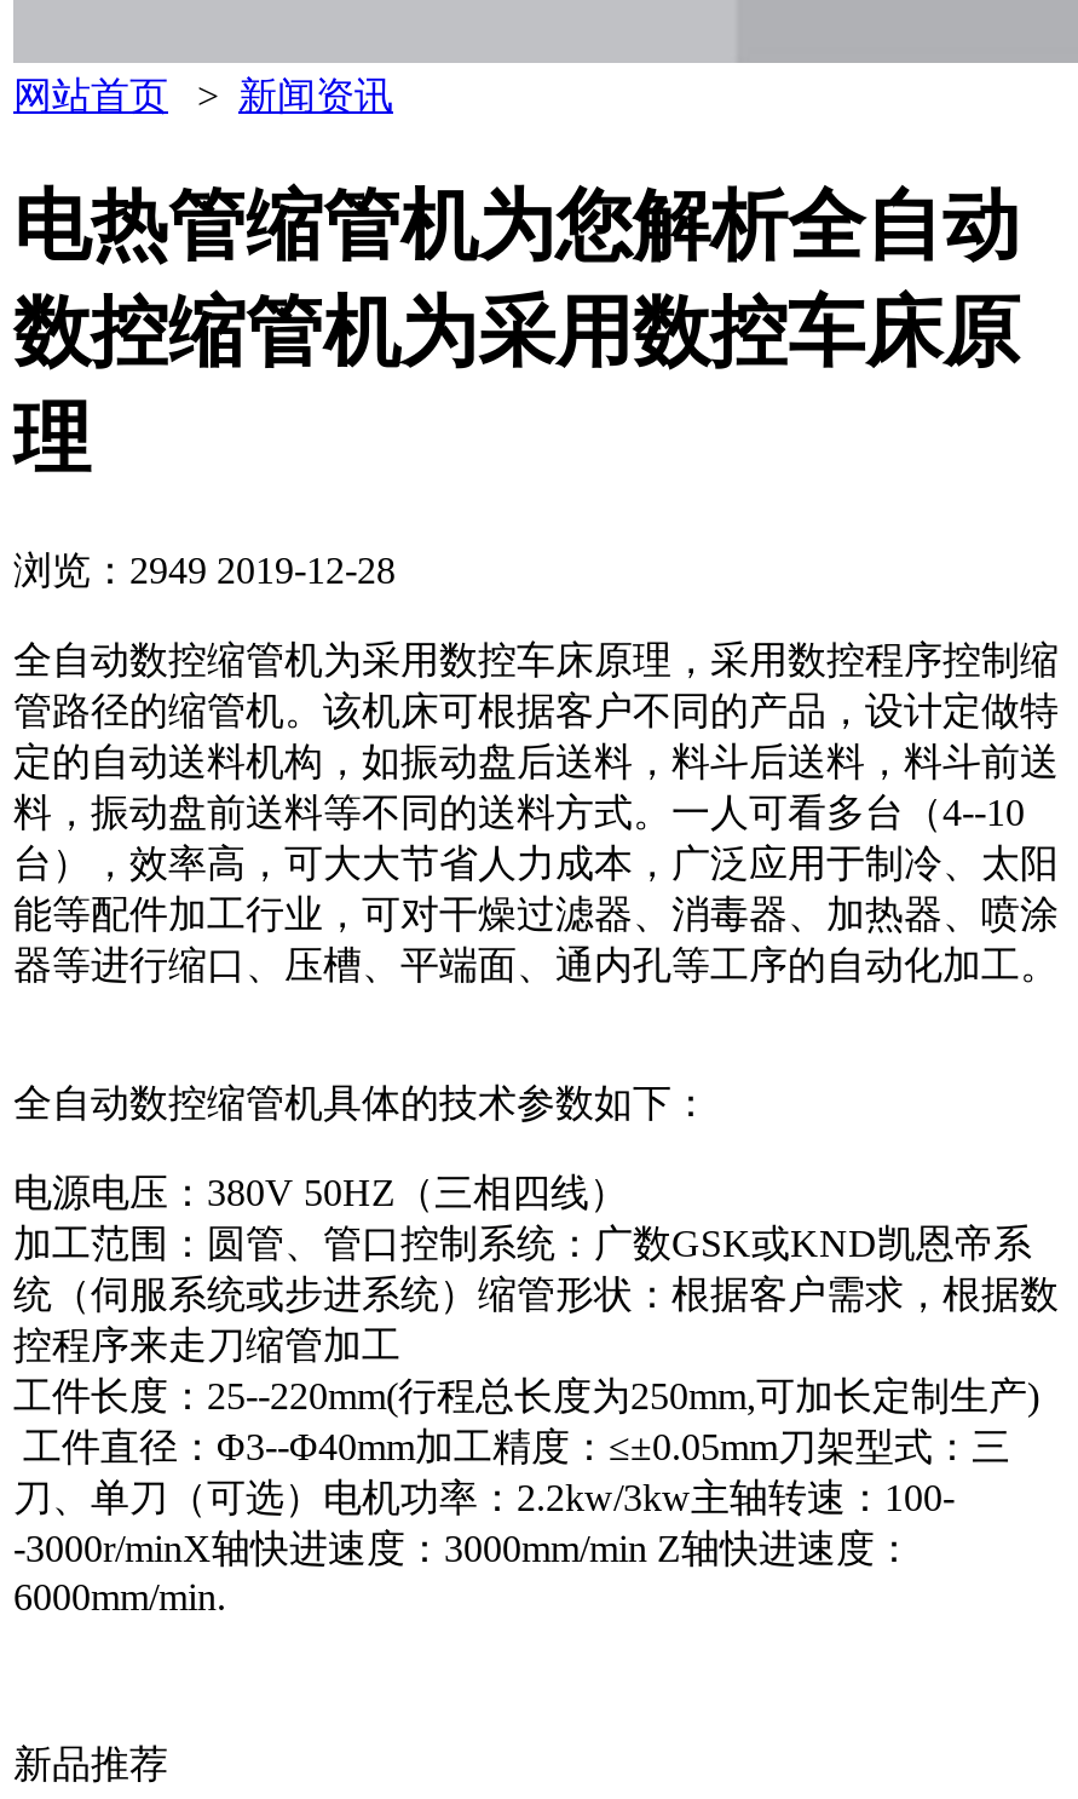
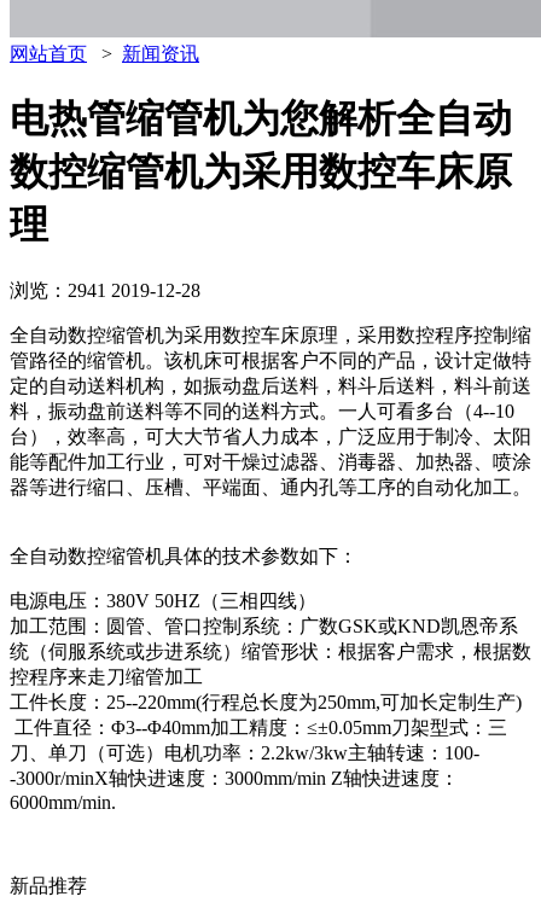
[13,549,396,591] 浏览：2949 2019-12-28 -> [10,280,200,301] 浏览：2941 2019-12-28

